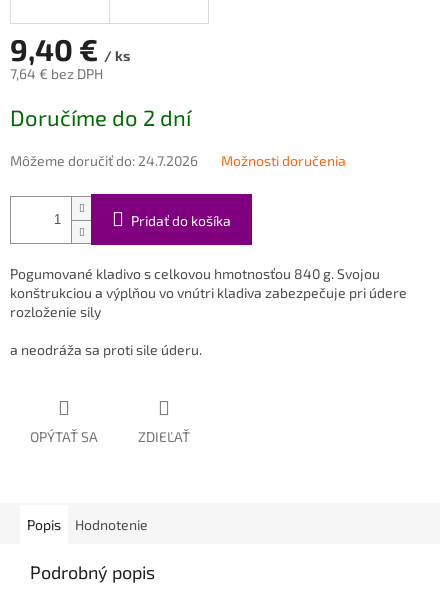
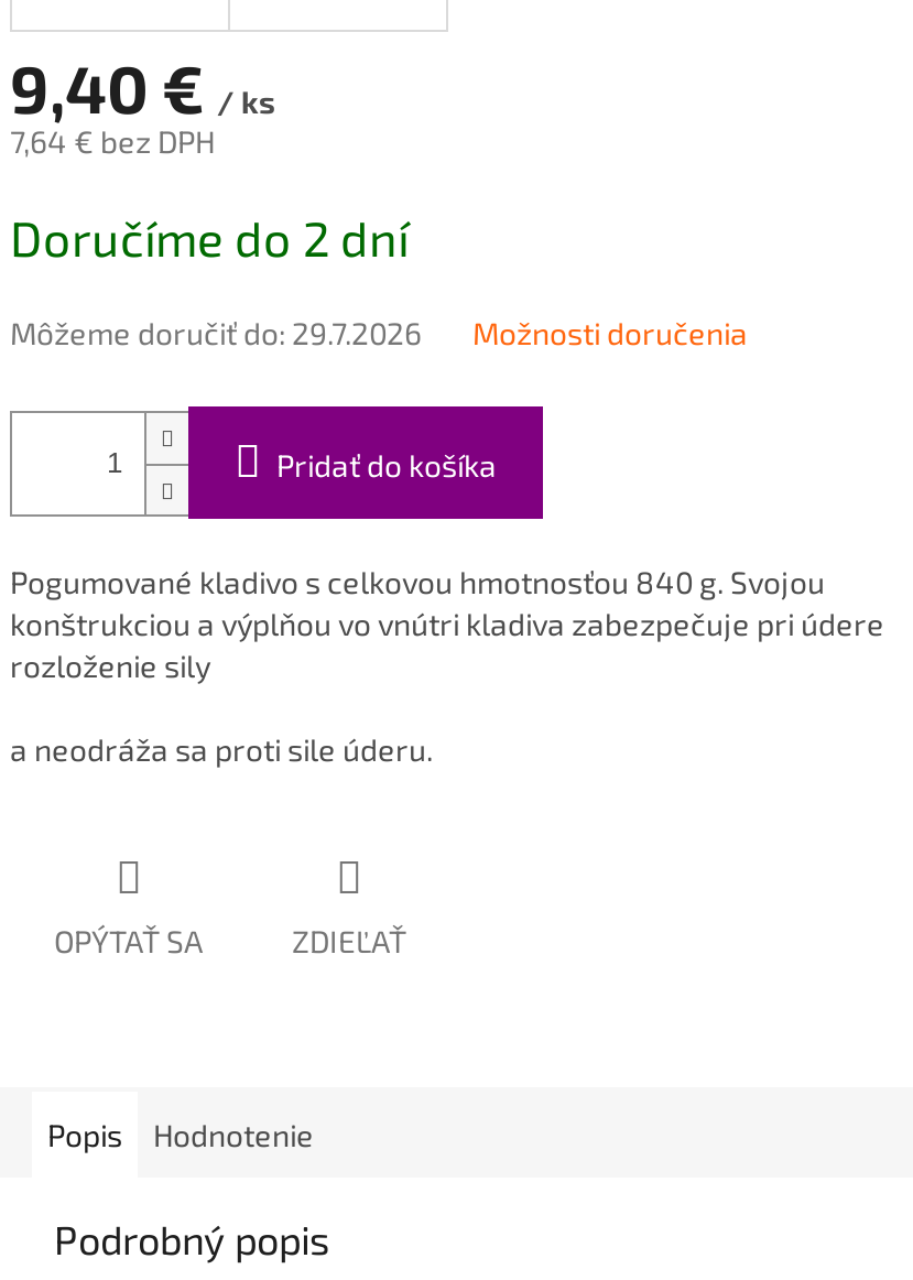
[10,152,198,169] Môžeme doručiť do: 24.7.2026 -> [10,315,422,352] Môžeme doručiť do: 29.7.2026

